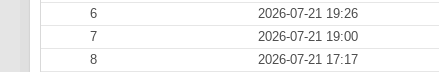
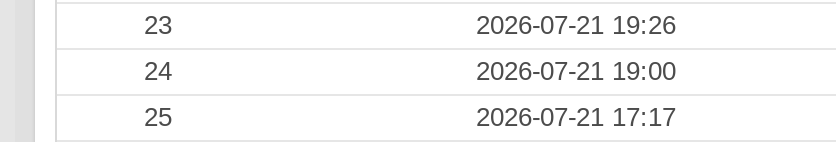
[89,6,96,21] 6 -> [144,10,172,40] 23
[89,29,96,44] 7 -> [144,56,172,86] 24
[89,52,96,67] 8 -> [144,102,172,132] 25

